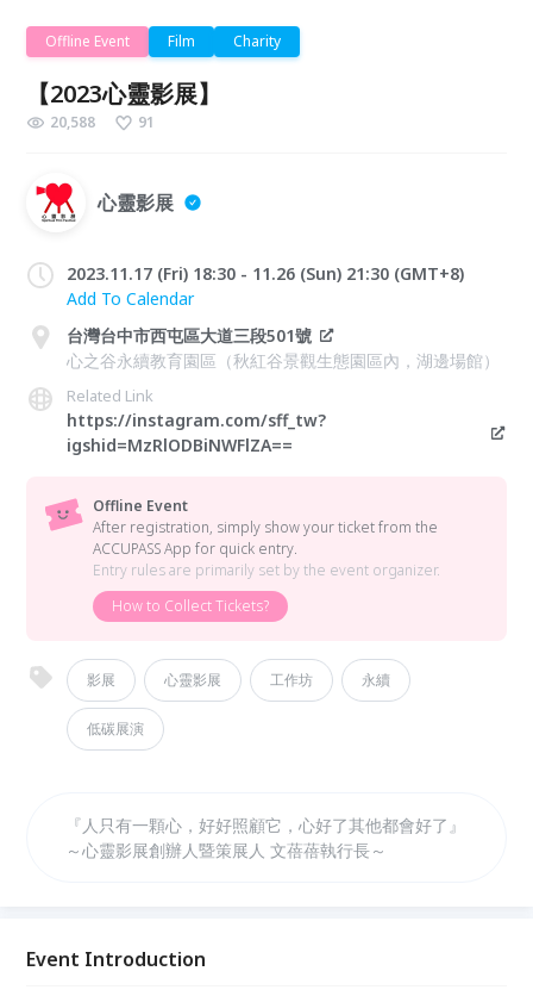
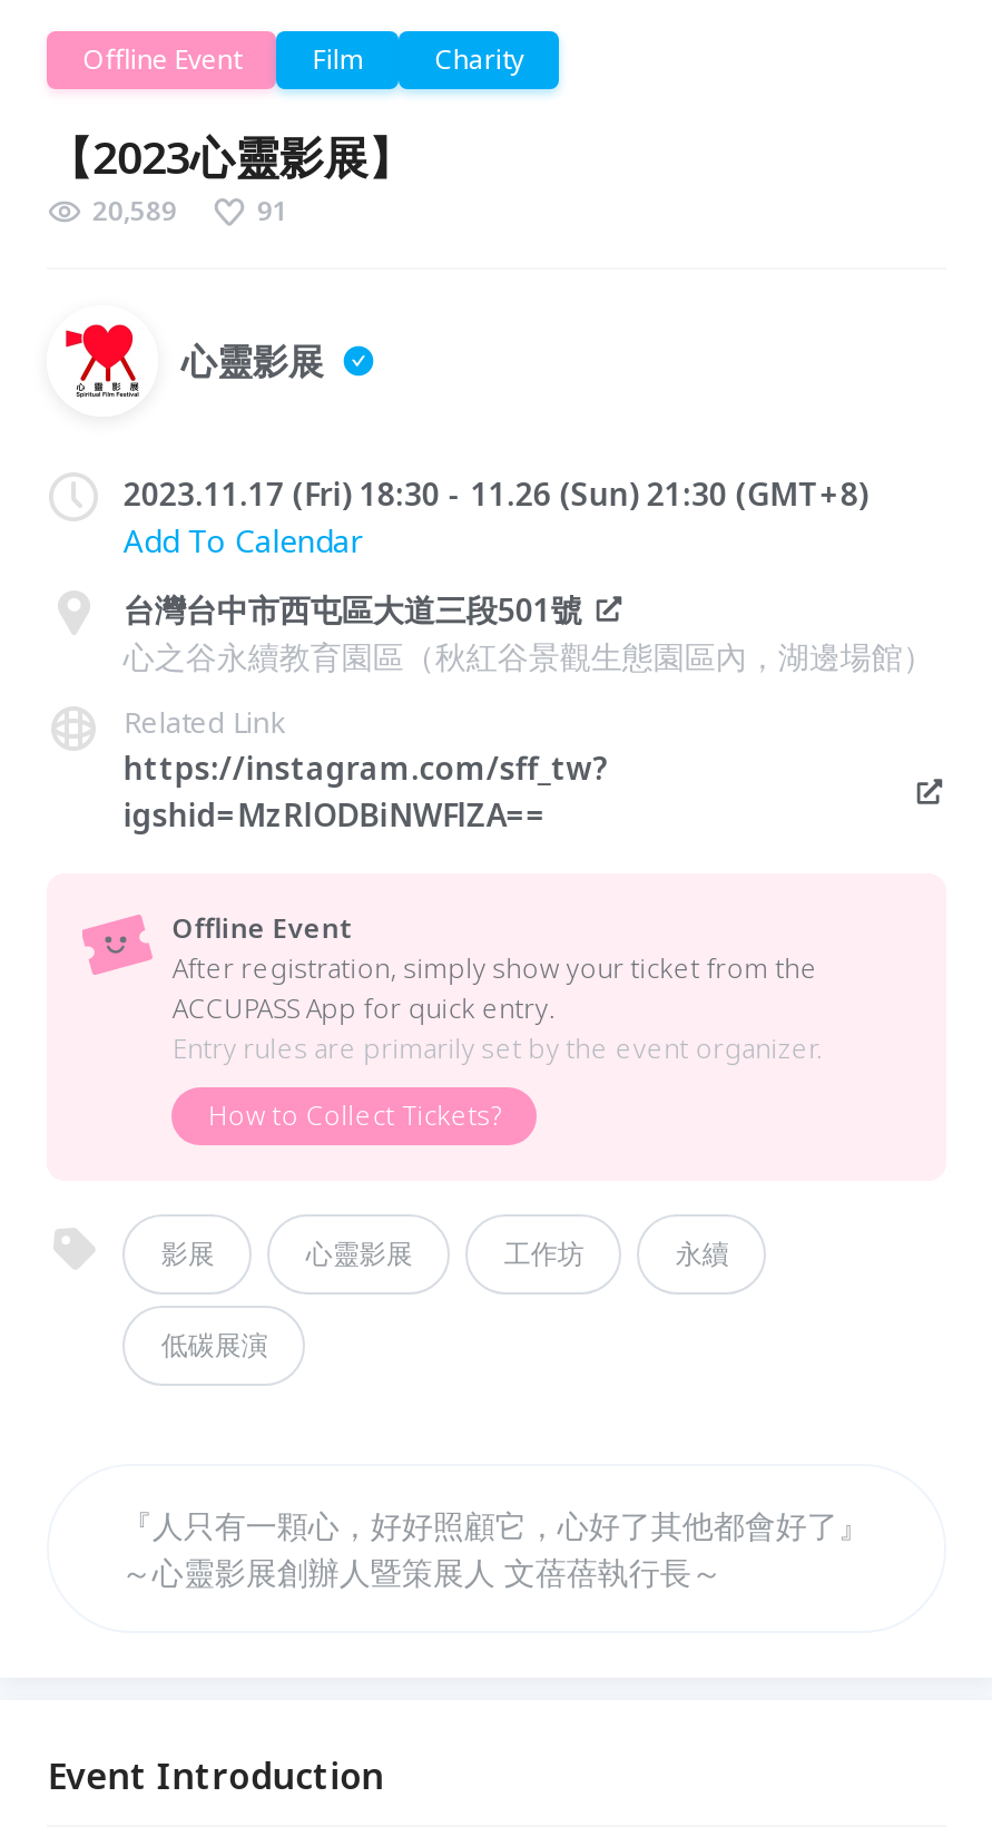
[50,112,96,132] 20,588 -> [92,191,177,229] 20,589

